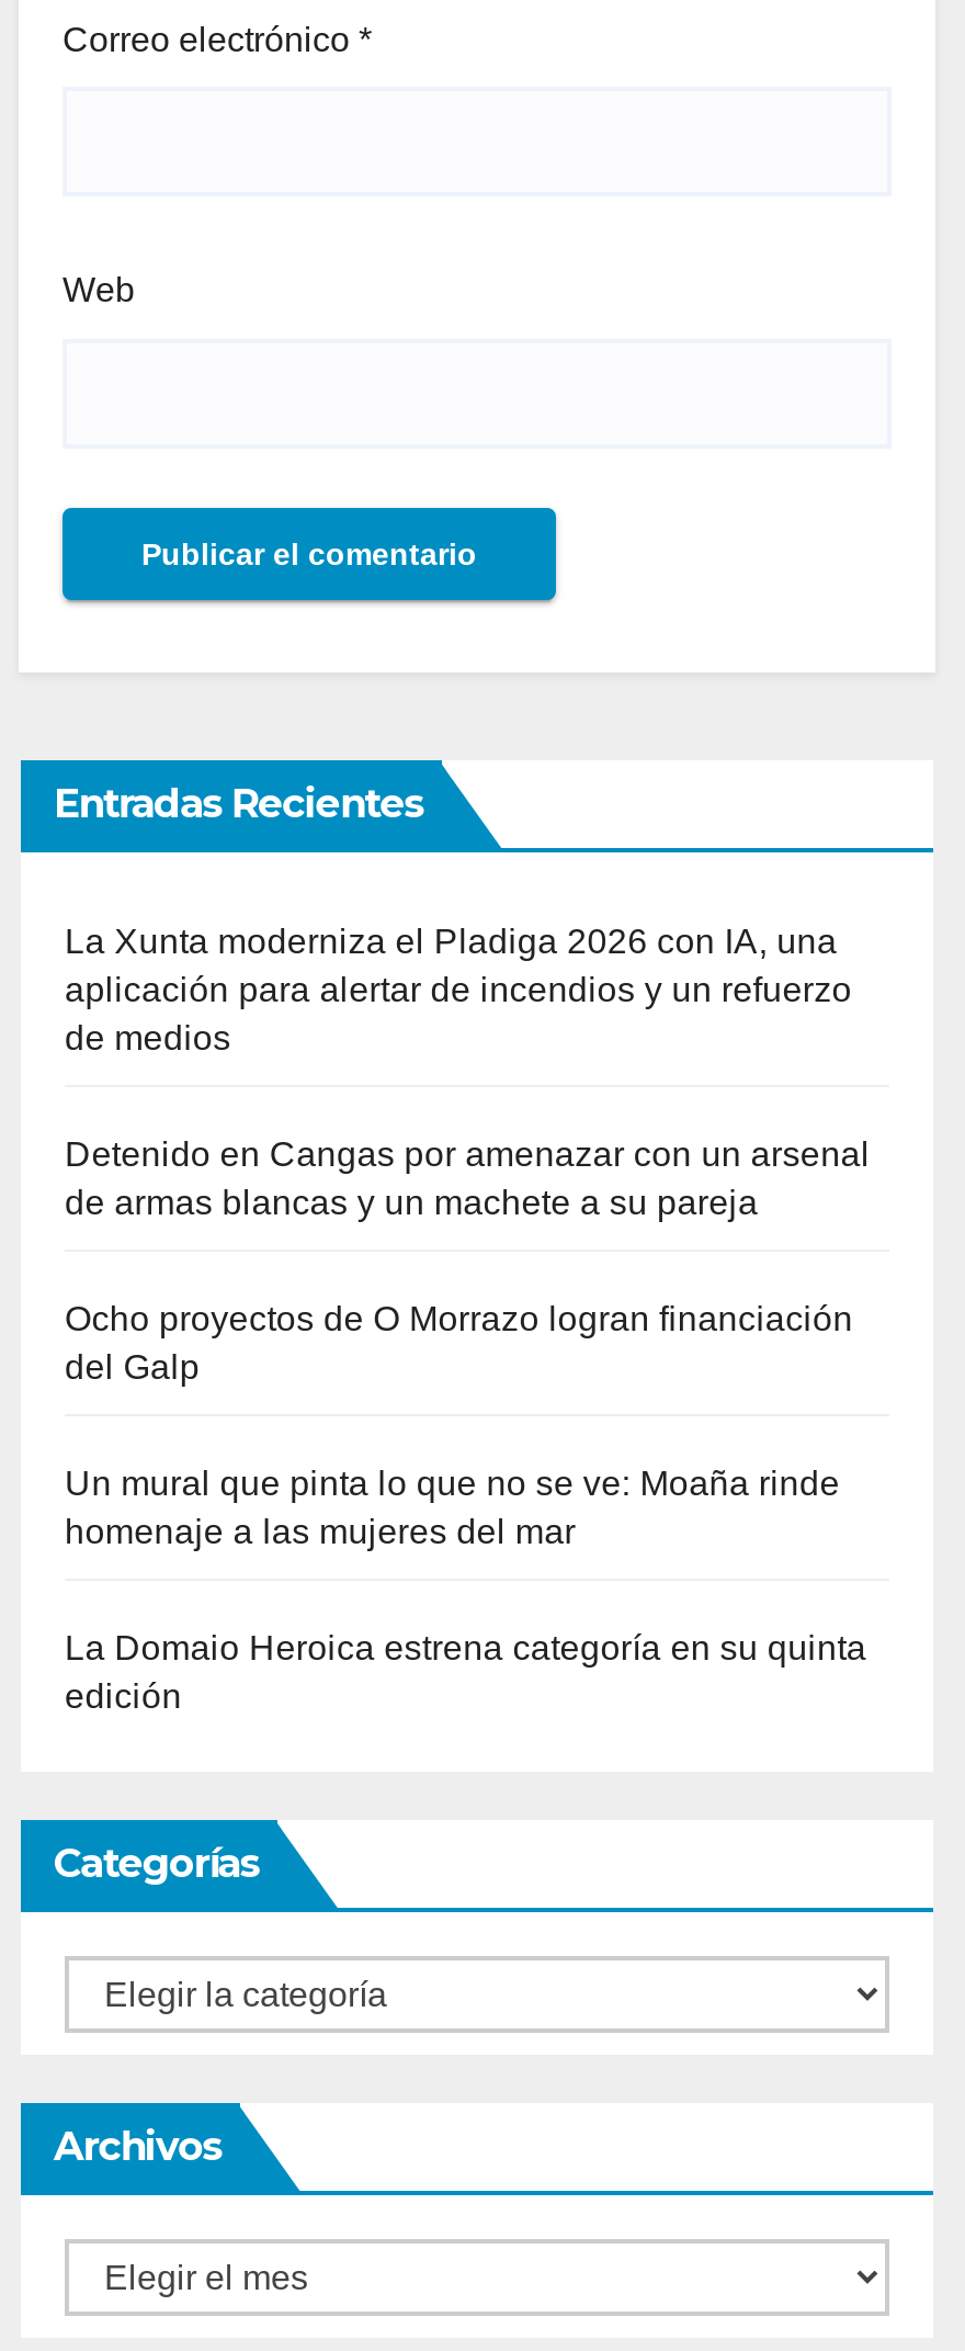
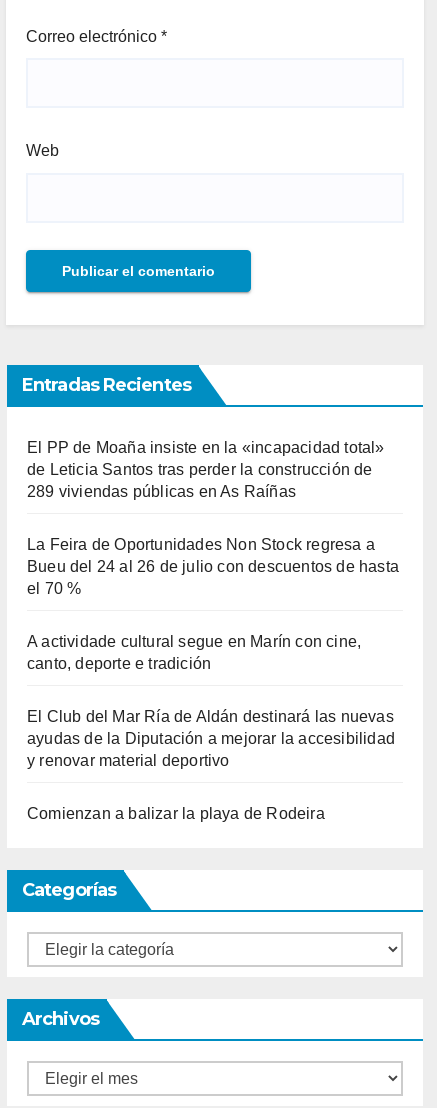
[65,923,852,1057] La Xunta moderniza el Pladiga 2026 con IA, una | aplicación para alertar de incendios y un refuerzo | de medios -> [27,439,385,500] El PP de Moaña insiste en la «incapacidad total» | de Leticia Santos tras perder la construcción de | 289 viviendas públicas en As Raíñas
[65,1136,870,1222] Detenido en Cangas por amenazar con un arsenal | de armas blancas y un machete a su pareja -> [27,536,399,597] La Feira de Oportunidades Non Stock regresa a | Bueu del 24 al 26 de julio con descuentos de hasta | el 70 %
[65,1301,853,1386] Ocho proyectos de O Morrazo logran financiación | del Galp -> [27,633,361,672] A actividade cultural segue en Marín con cine, | canto, deporte e tradición
[65,1465,840,1551] Un mural que pinta lo que no se ve: Moaña rinde | homenaje a las mujeres del mar -> [27,708,395,769] El Club del Mar Ría de Aldán destinará las nuevas | ayudas de la Diputación a mejorar la accesibilidad | y renovar material deportivo
[65,1630,867,1715] La Domaio Heroica estrena categoría en su quinta | edición -> [27,805,325,822] Comienzan a balizar la playa de Rodeira

